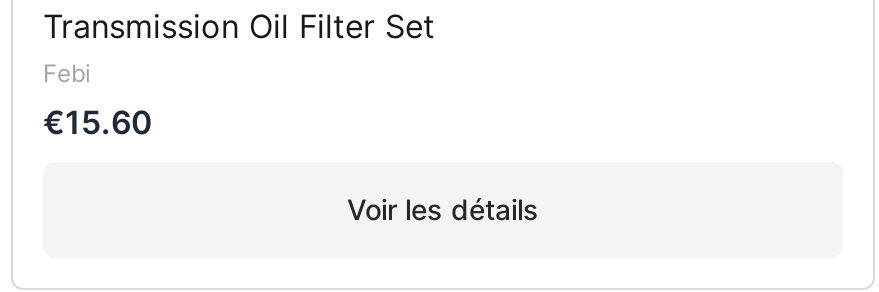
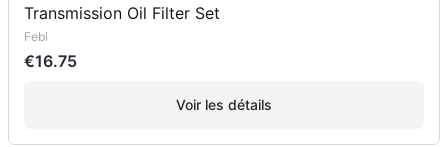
[43,102,153,142] €15.60 -> [24,51,77,71] €16.75

